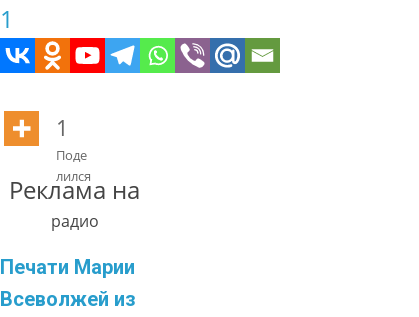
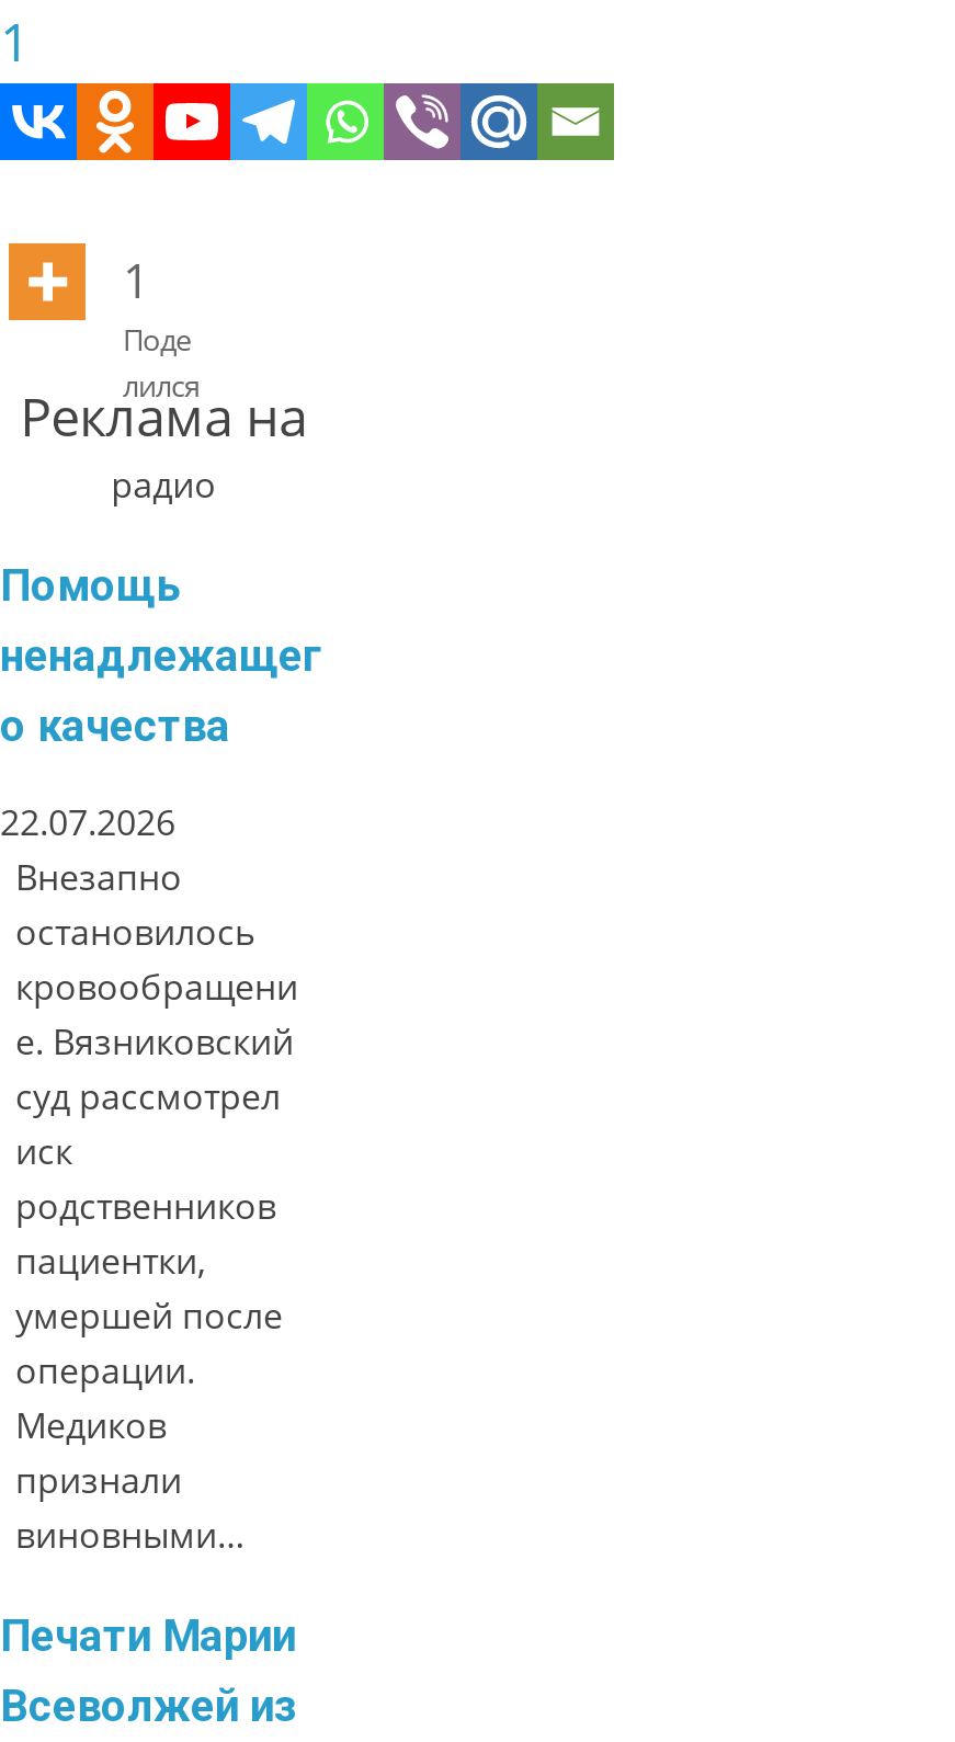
none -> [0,559,322,1560] Помощь | ненадлежащег | о качества | 22.07.2026 | Внезапно | остановилось | кровообращени | е. Вязниковский | суд рассмотрел | иск | родственников | пациентки, | умершей после | операции. | Медиков | признали | виновными…

